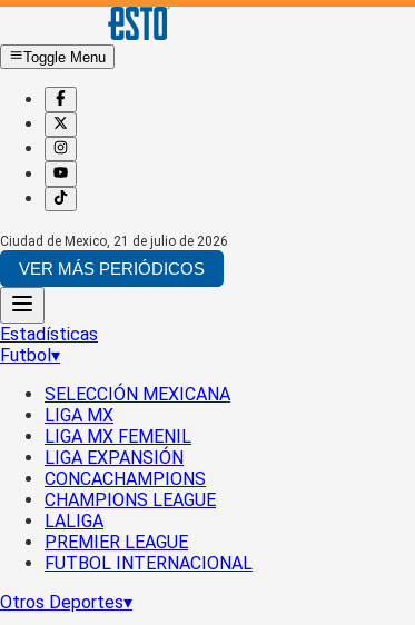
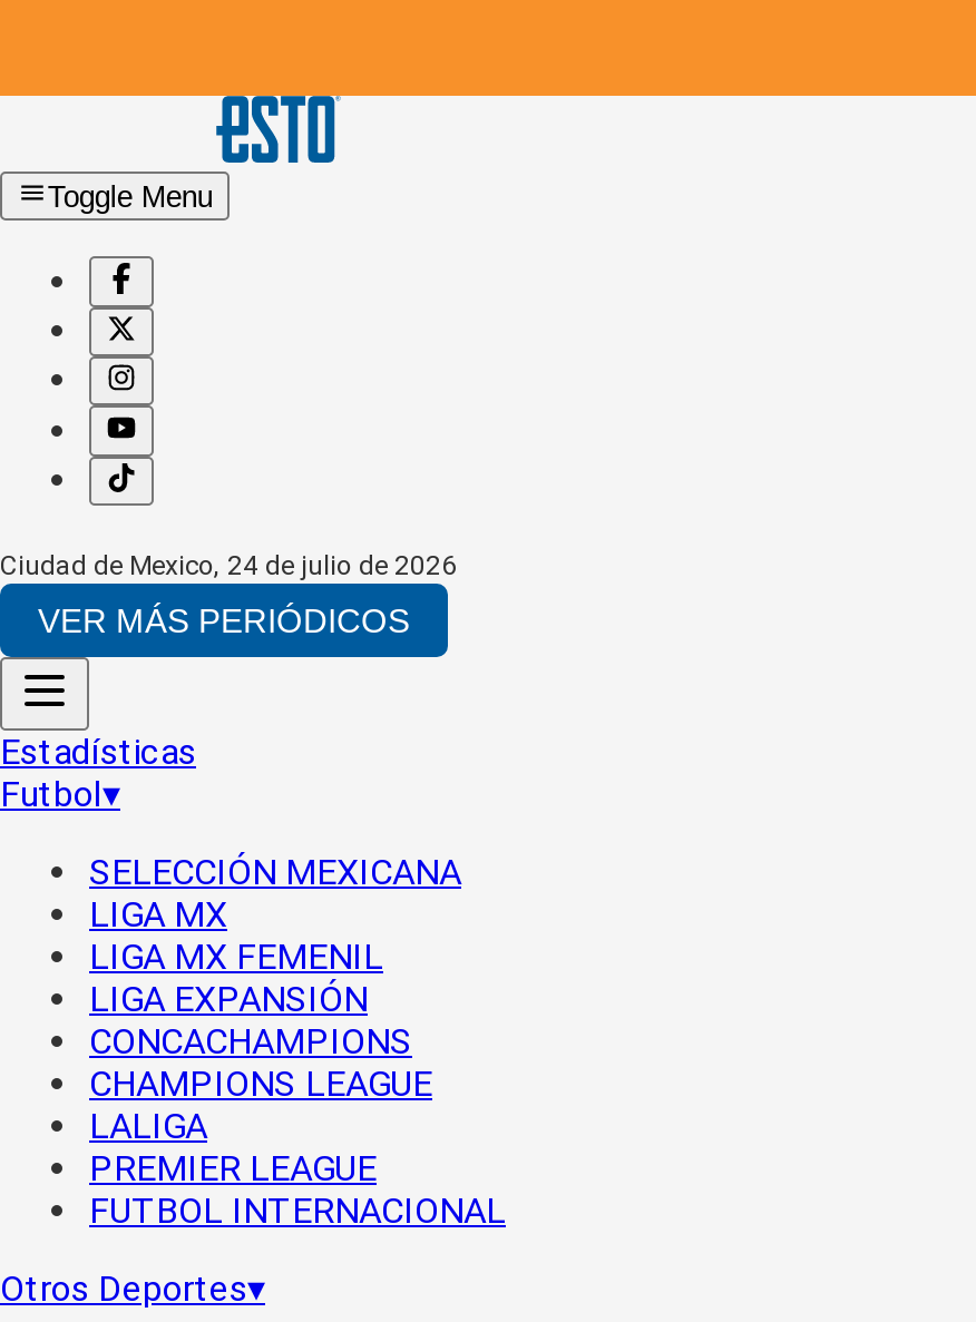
[0,234,228,249] Ciudad de Mexico, 21 de julio de 2026 -> [0,550,457,581] Ciudad de Mexico, 24 de julio de 2026

